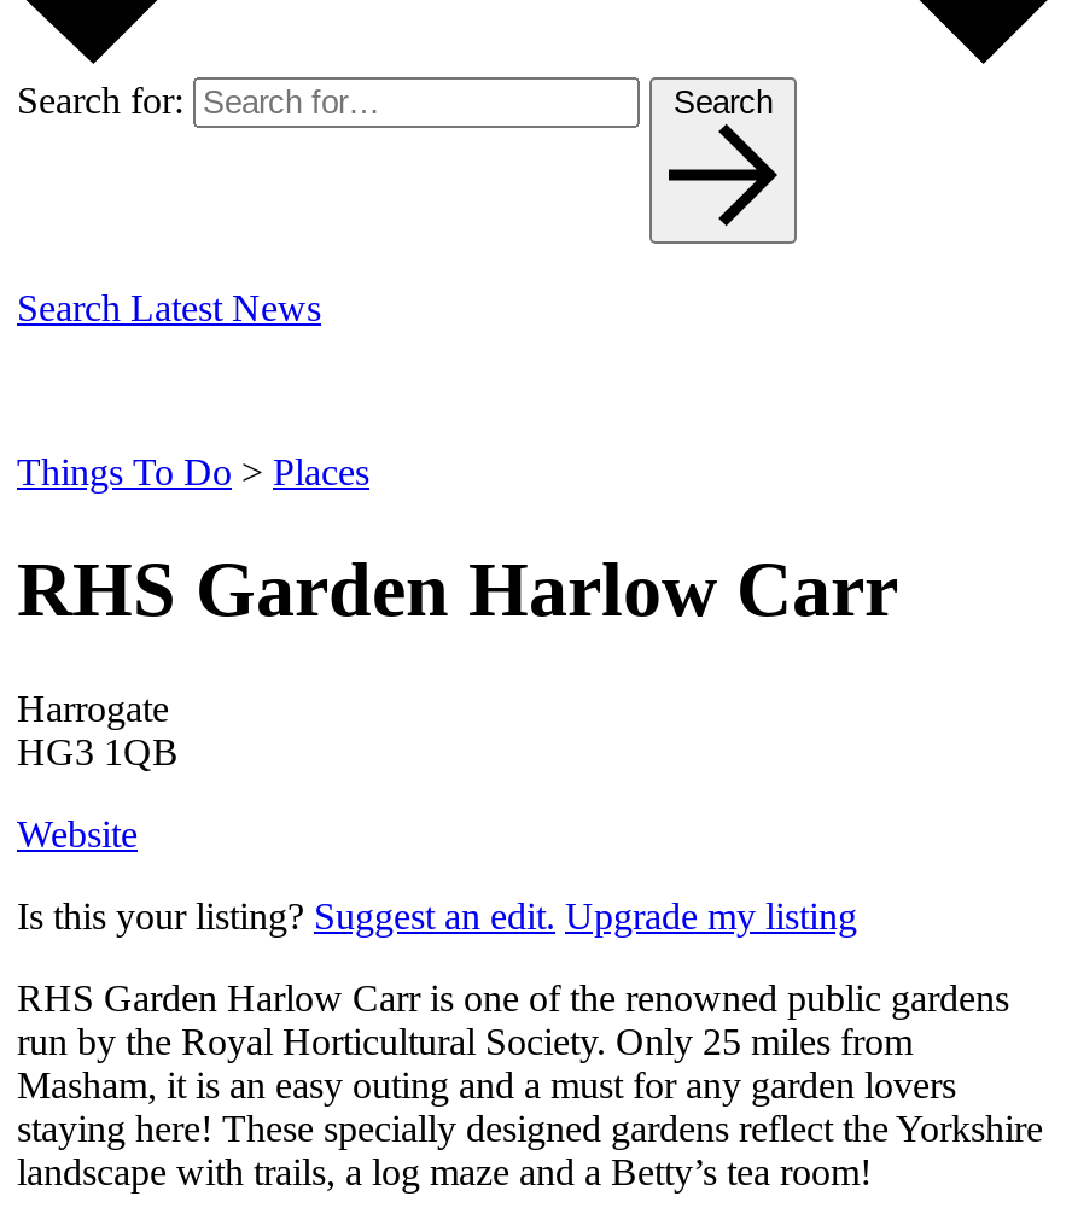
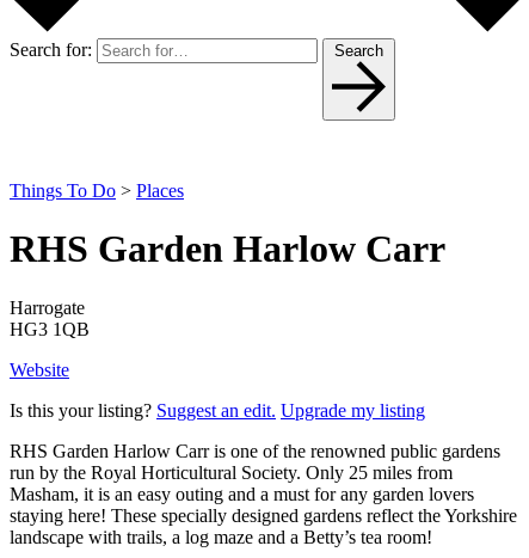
[17,287,321,328] Search Latest News -> none

